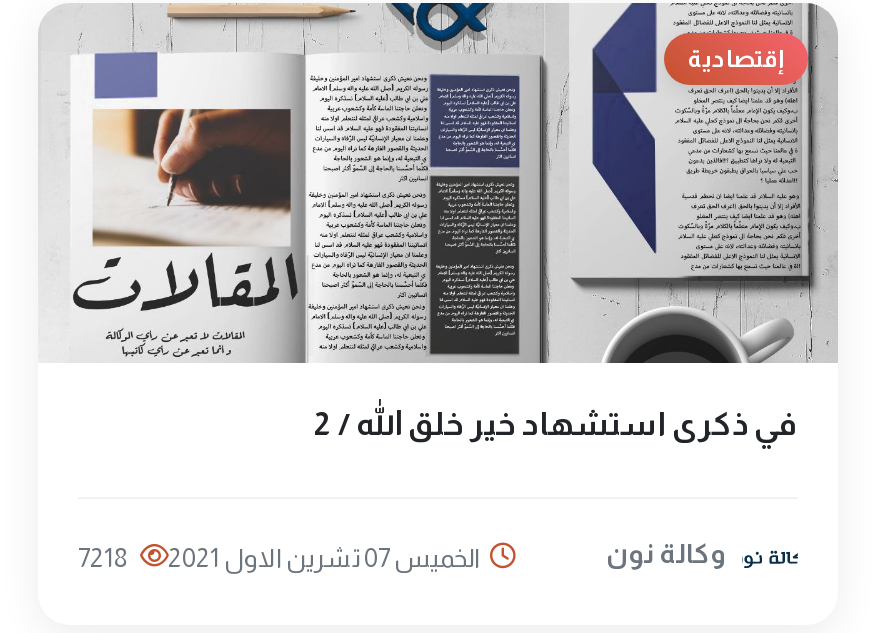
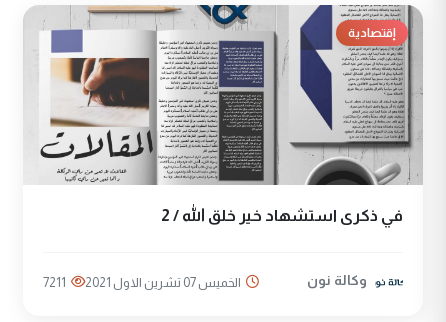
[78,542,130,572] 7218 -> [43,274,66,289] 7211

